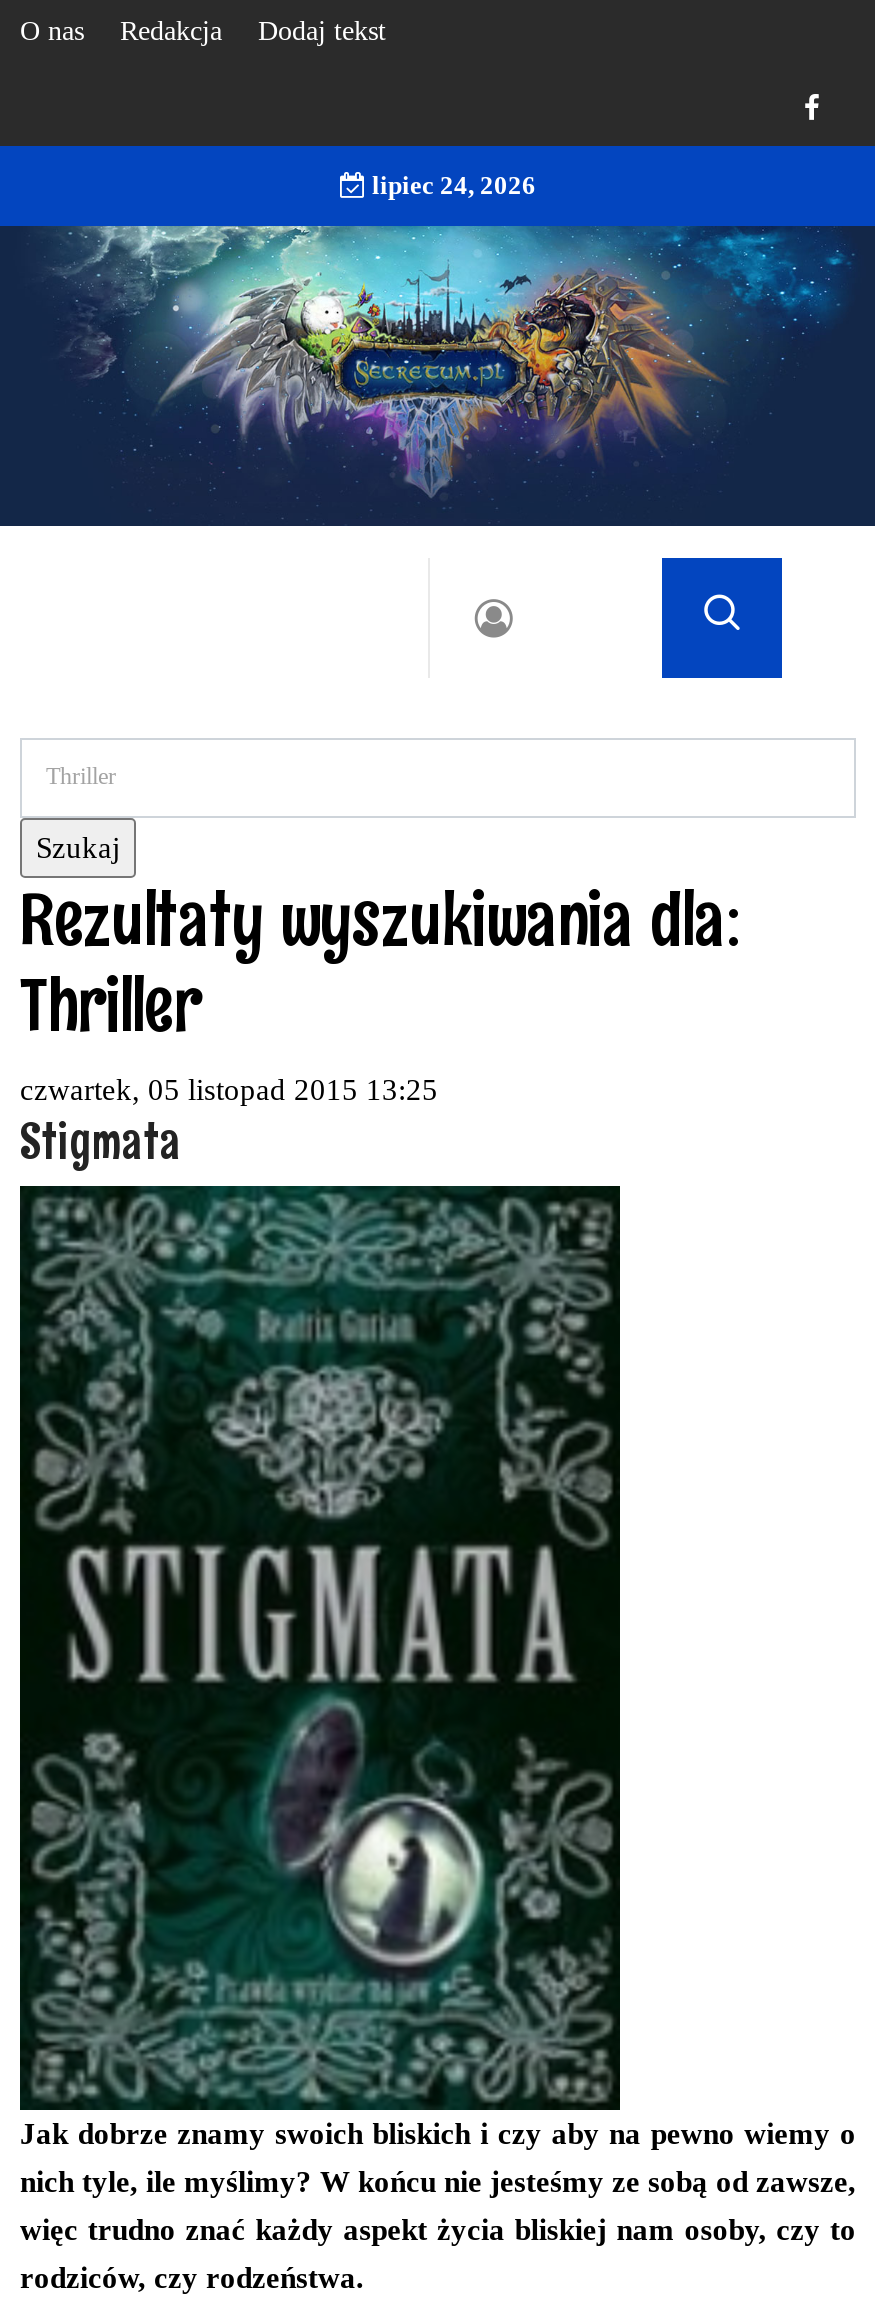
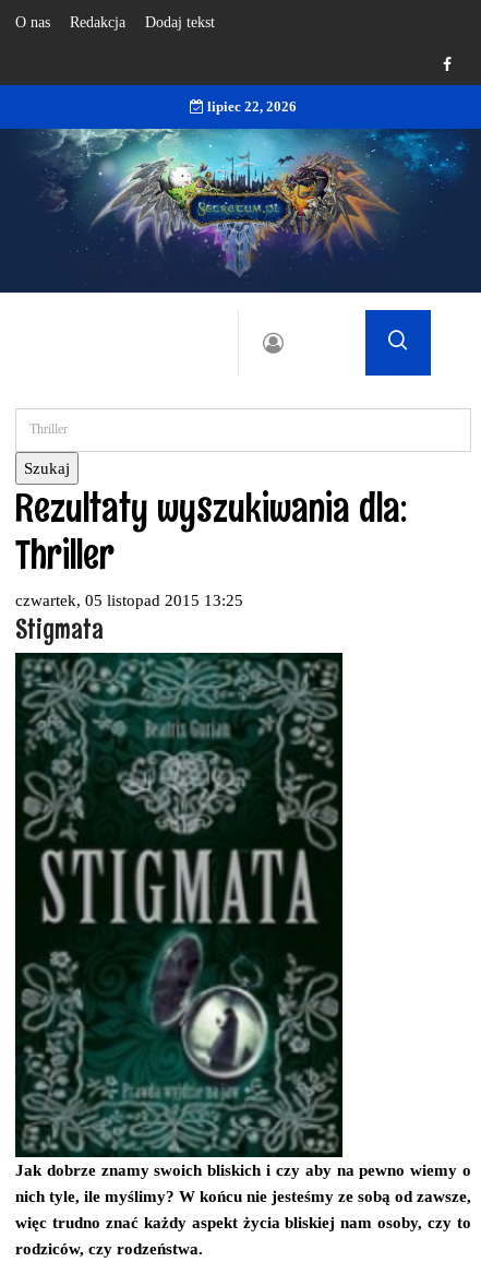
[366,170,536,200] lipiec 24, 2026 -> [204,98,297,115] lipiec 22, 2026

